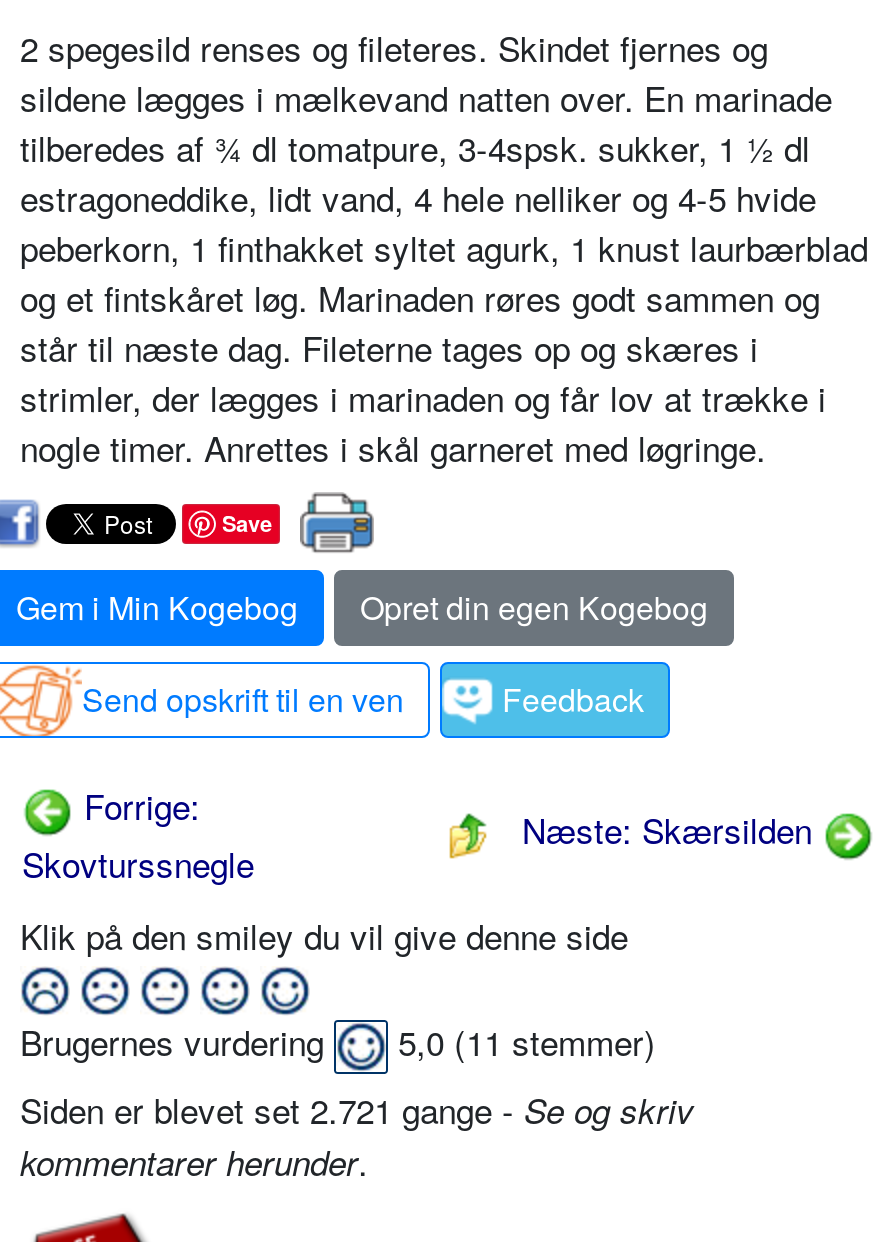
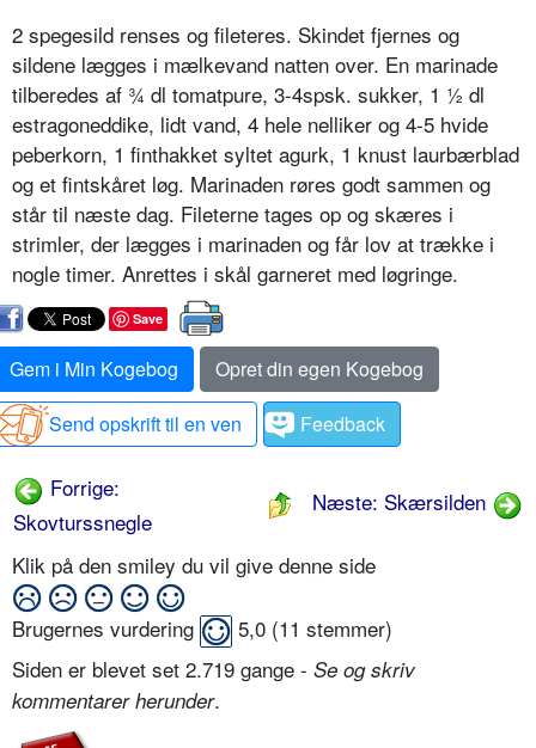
[20,1084,694,1134] Siden er blevet set 2.721 gange - Se og skriv -> [12,654,415,684] Siden er blevet set 2.719 gange - Se og skriv

